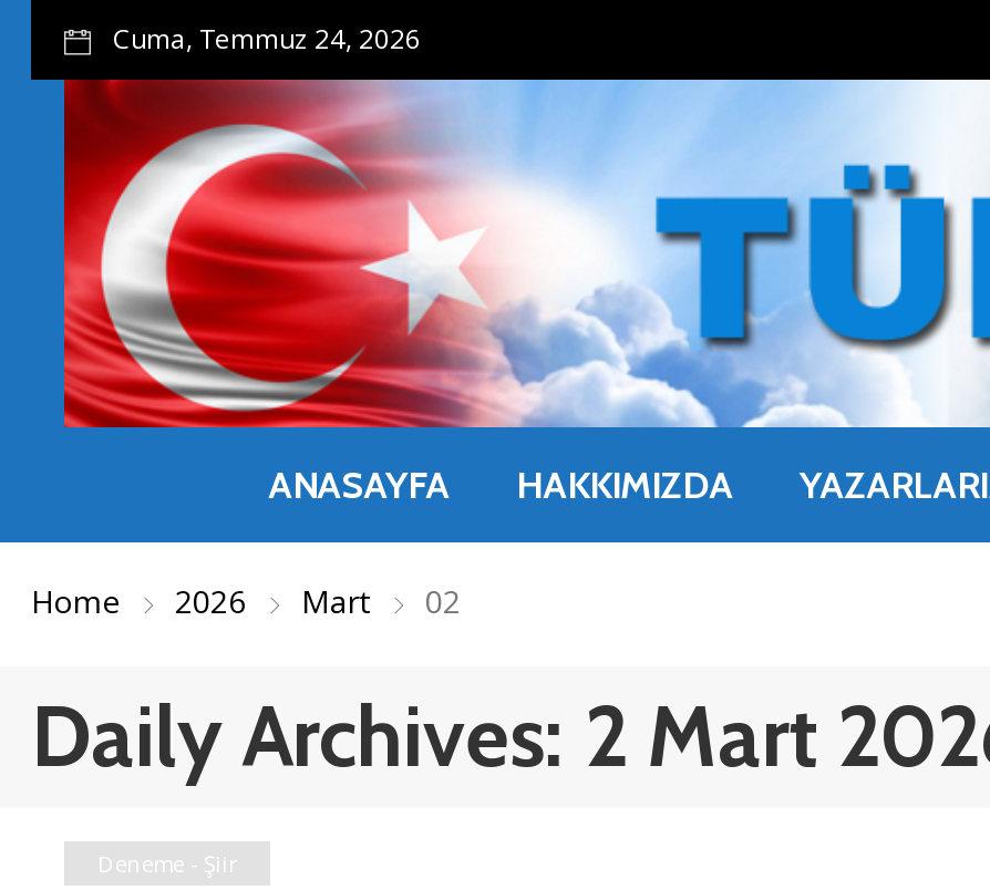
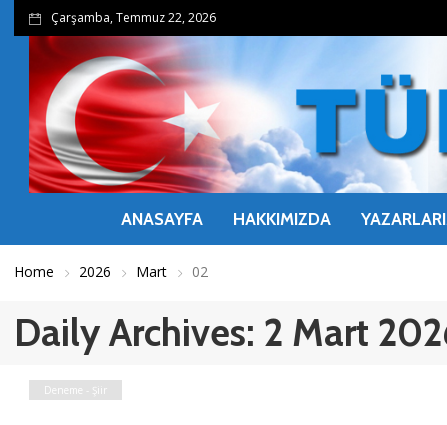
[113,20,421,58] Cuma, Temmuz 24, 2026 -> [51,9,216,26] Çarşamba, Temmuz 22, 2026

